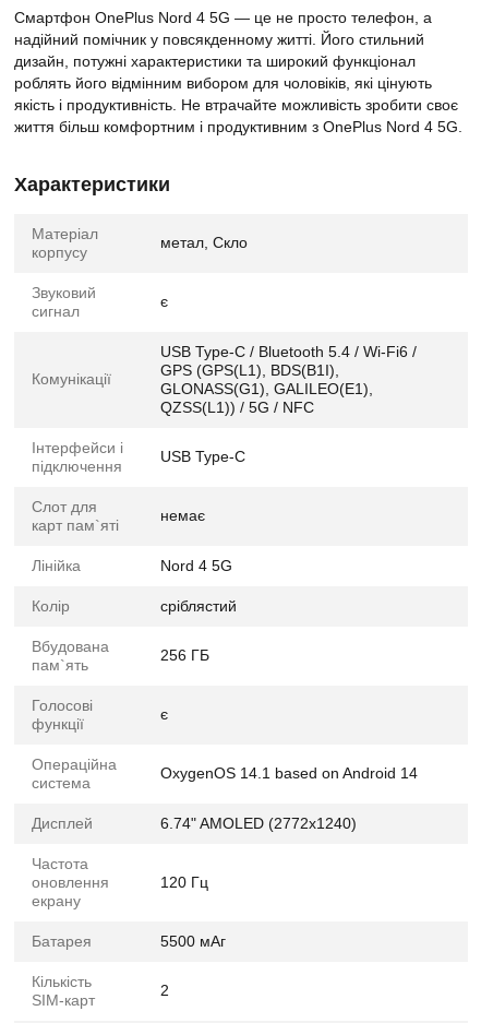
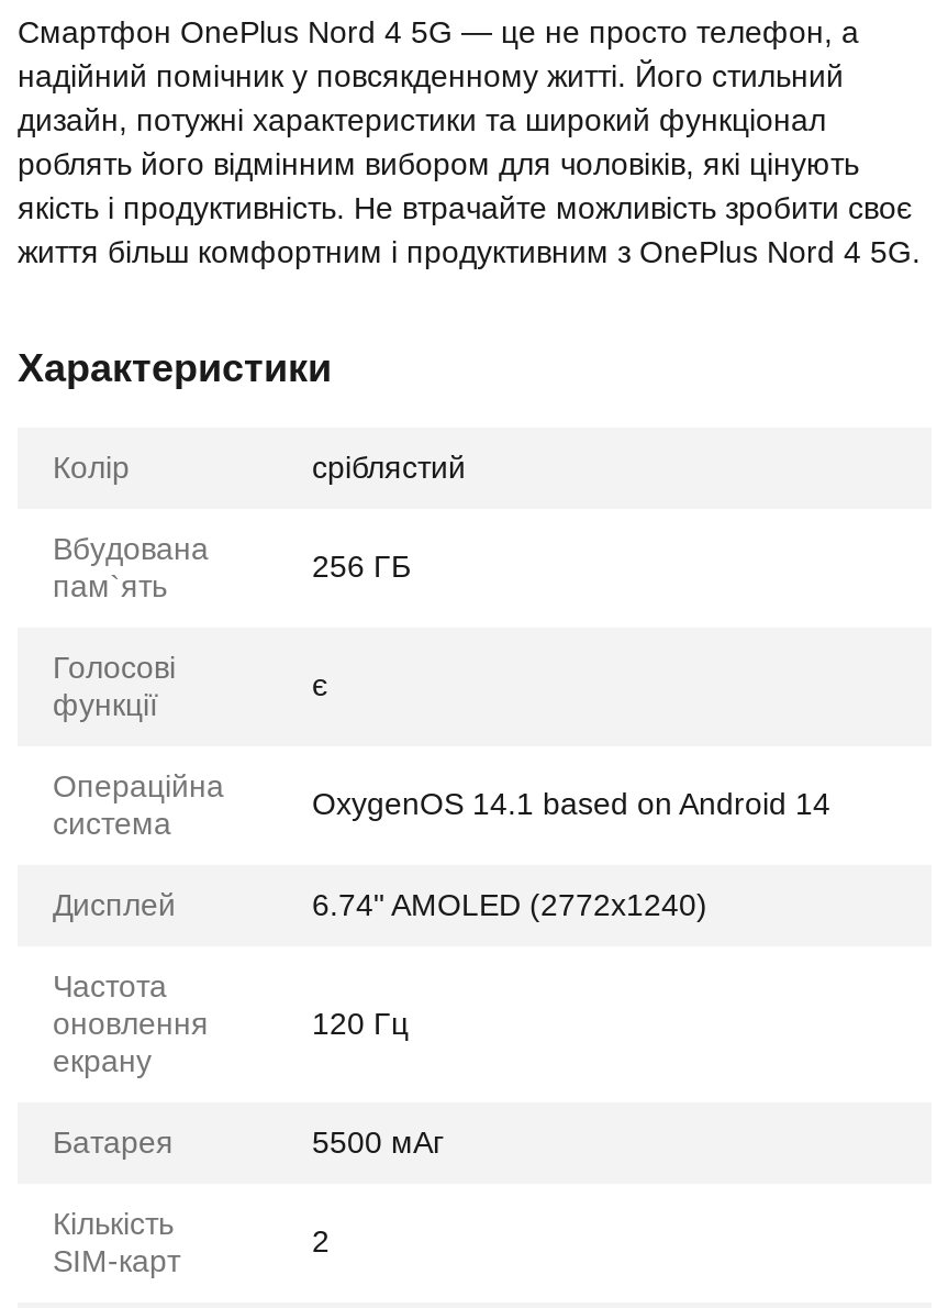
[32,224,98,260] Матеріал | корпусу -> none
[32,233,248,319] метал, Скло | Звуковий | сигнал -> none
[160,292,168,310] є -> none
[32,342,417,474] USB Type-C / Bluetooth 5.4 / Wi-Fi6 / | GPS (GPS(L1), BDS(B1I), | GLONASS(G1), GALILEO(E1), | QZSS(L1)) / 5G / NFC | Інтерфейси і | підключення -> none
[32,370,111,387] Комунікації -> none
[32,447,245,533] USB Type-C | Слот для | карт пам`яті -> none
[32,506,232,574] немає | Лінійка | Nord 4 5G -> none

